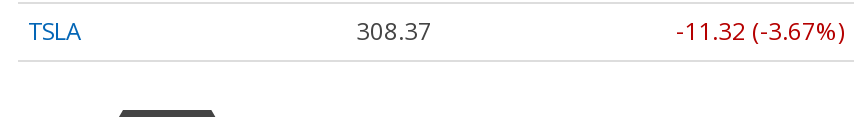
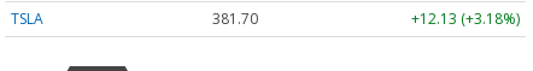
[356,13,844,47] 308.37 | -11.32 (-3.67%) -> [212,9,520,29] 381.70 | +12.13 (+3.18%)

